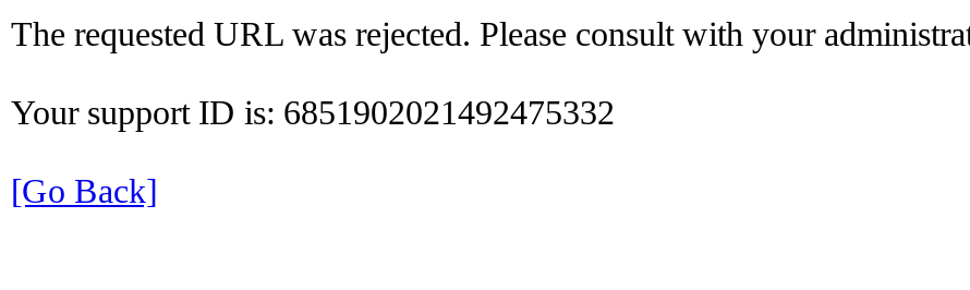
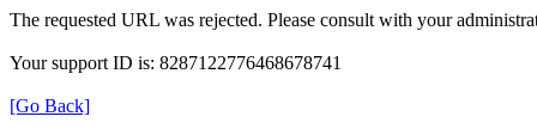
[11,94,615,131] Your support ID is: 6851902021492475332 -> [10,53,342,73] Your support ID is: 8287122776468678741

